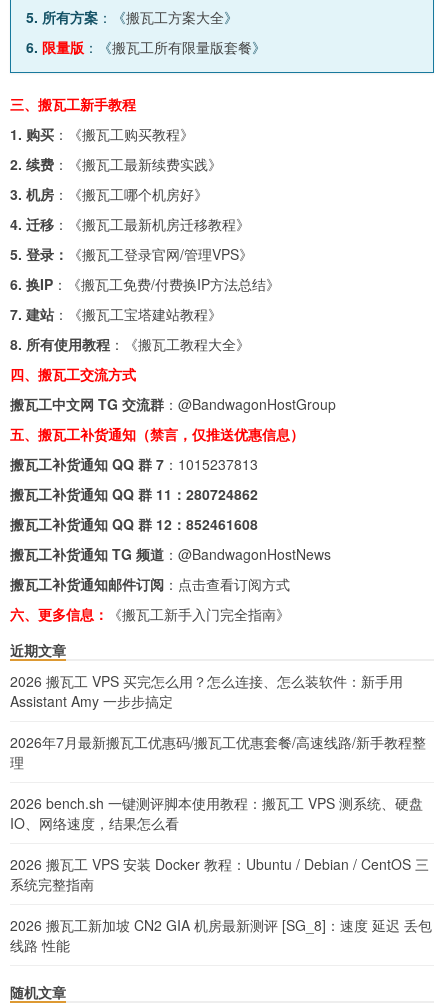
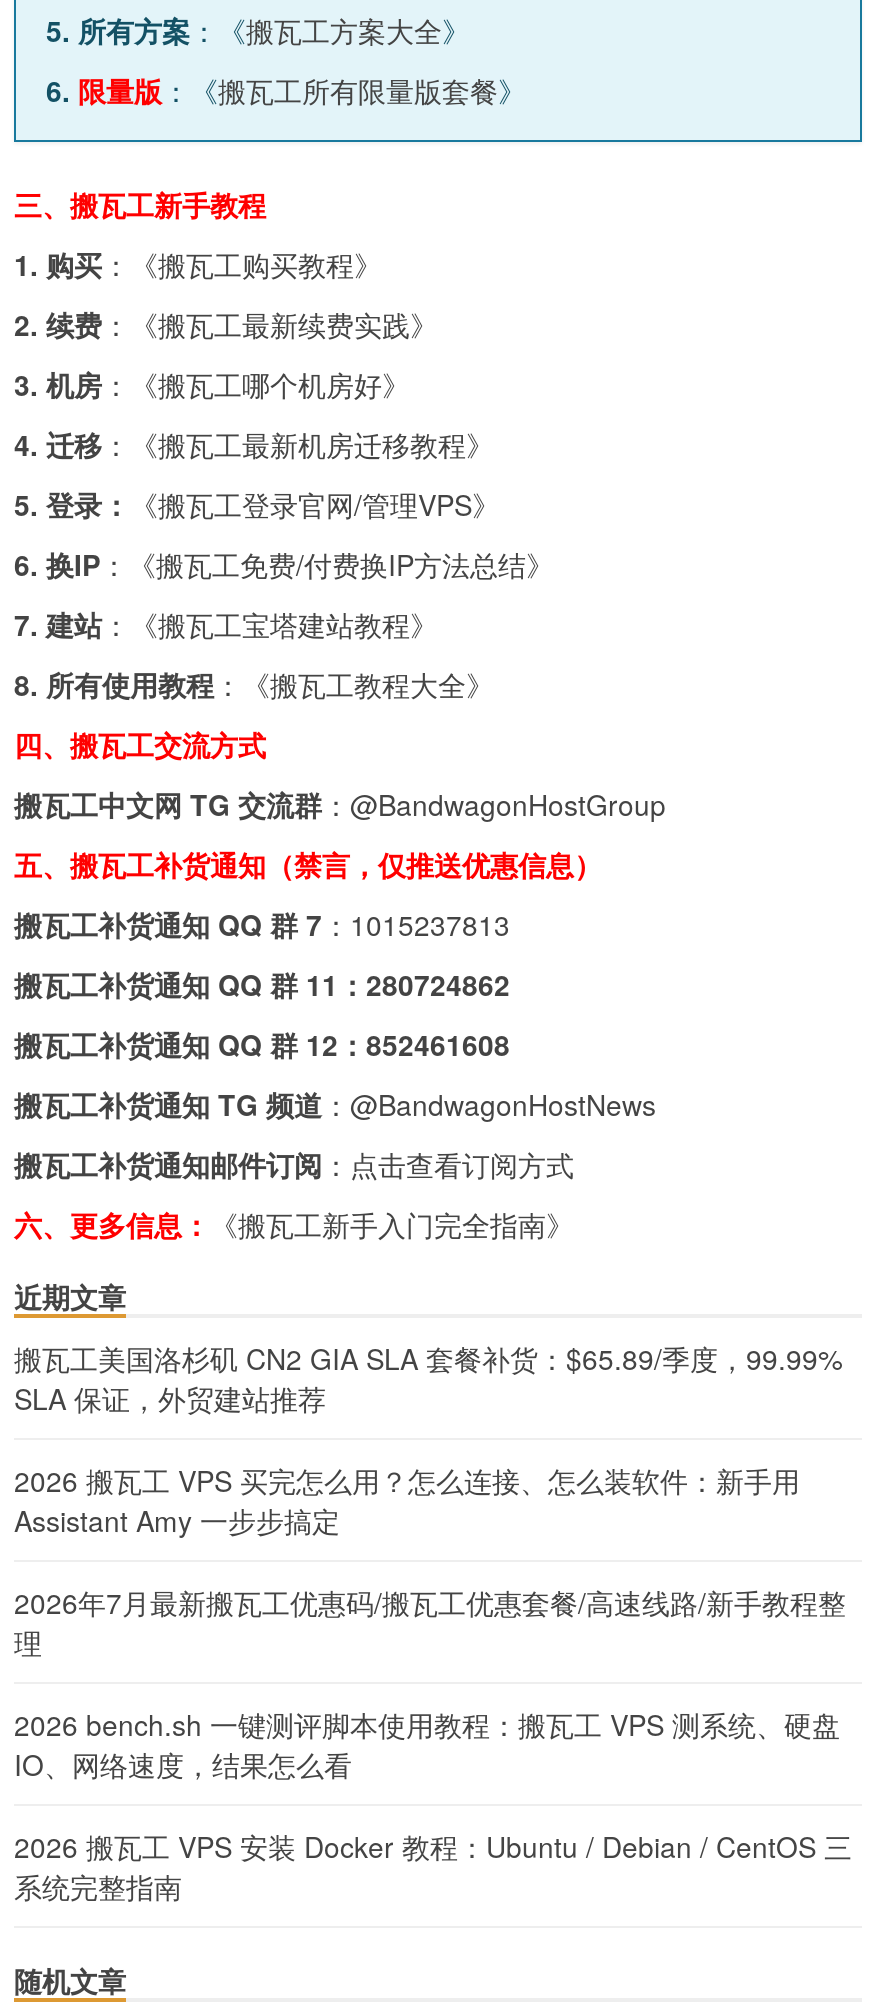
none -> [14,1337,842,1417] 搬瓦工美国洛杉矶 CN2 GIA SLA 套餐补货：$65.89/季度，99.99% | SLA 保证，外贸建站推荐
moved [10,671,429,894] -> [14,1459,852,1905]: 2026 搬瓦工 VPS 买完怎么用？怎么连接、怎么装软件：新手用 | Assistant Amy 一步步搞定 | 2026年7月最新搬瓦工优惠码/搬瓦工优惠套餐/高速线路/新手教程整 | 理 | 2026 bench.sh 一键测评脚本使用教程：搬瓦工 VPS 测系统、硬盘 | IO、网络速度，结果怎么看 | 2026 搬瓦工 VPS 安装 Docker 教程：Ubuntu / Debian / CentOS 三 | 系统完整指南
[10,915,432,955] 2026 搬瓦工新加坡 CN2 GIA 机房最新测评 [SG_8]：速度 延迟 丢包 | 线路 性能 -> none

